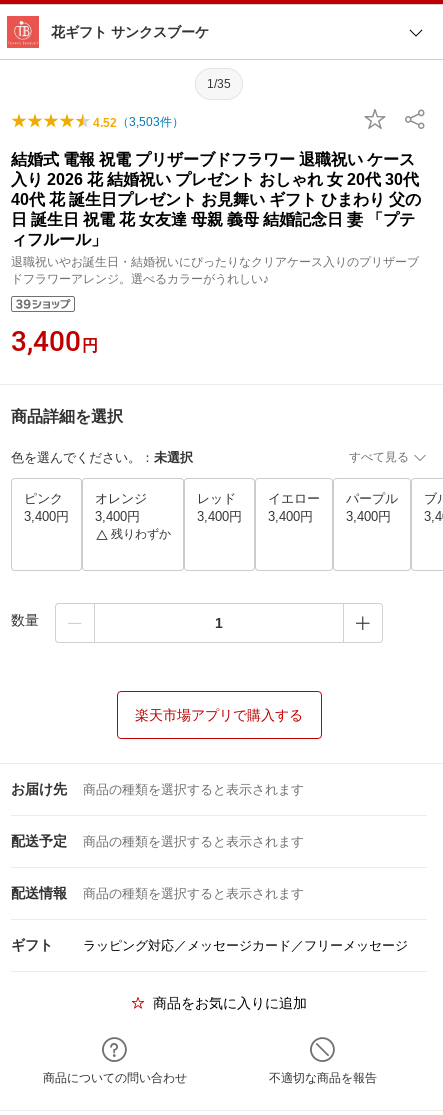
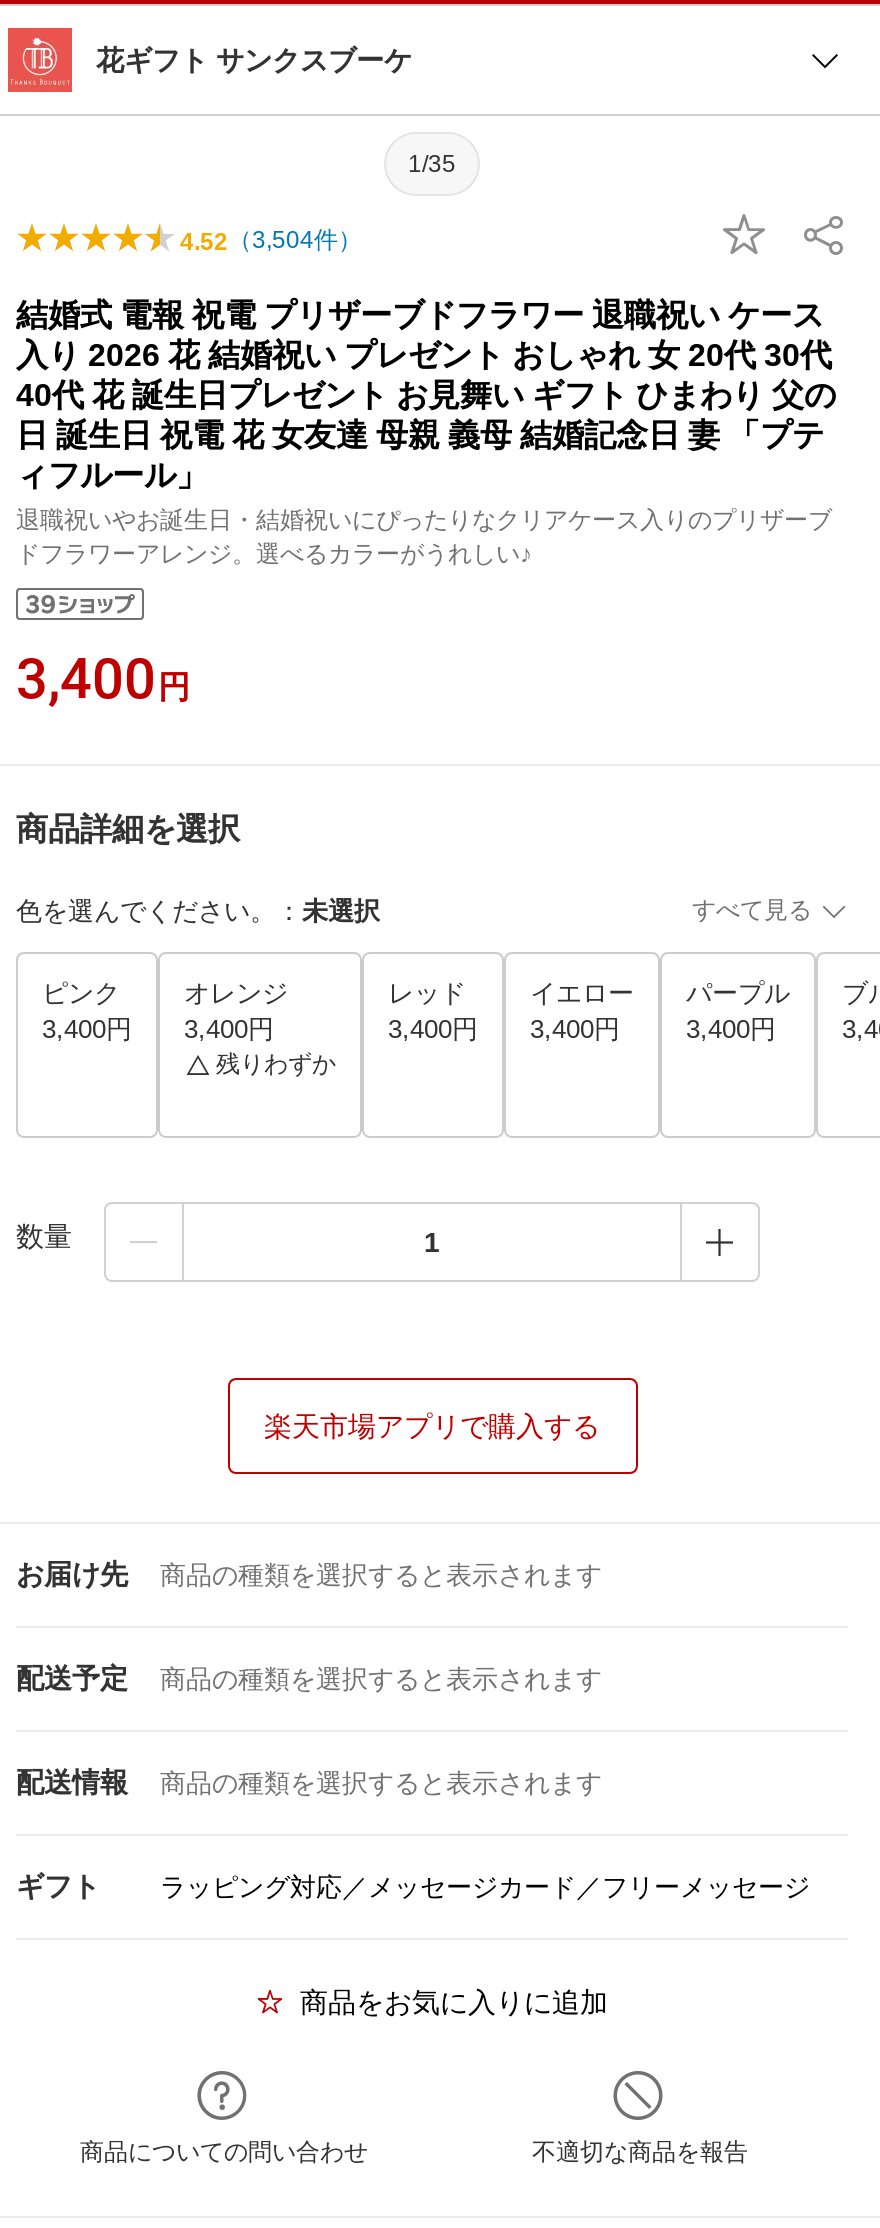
[93,115,184,130] 4.52（3,503件） -> [180,226,362,256] 4.52（3,504件）

